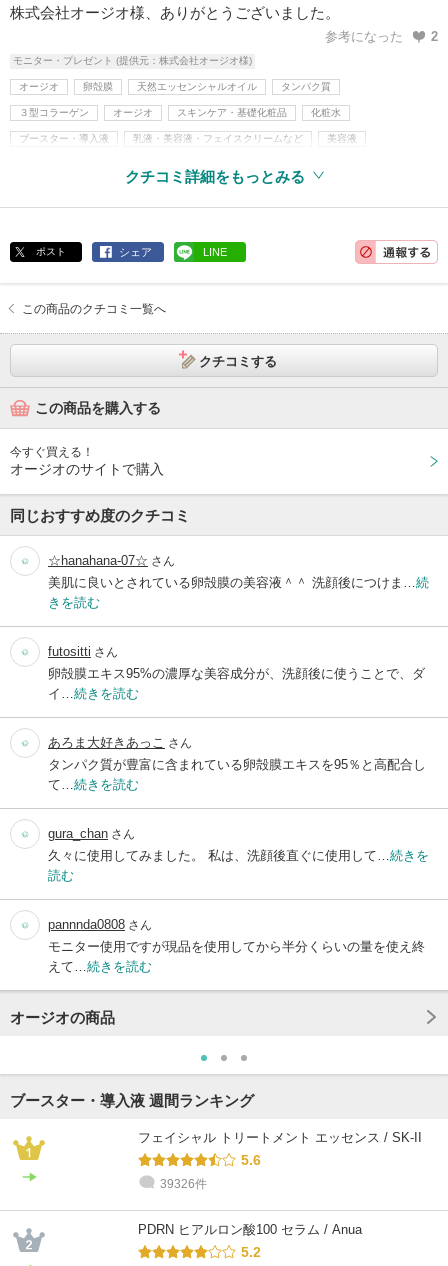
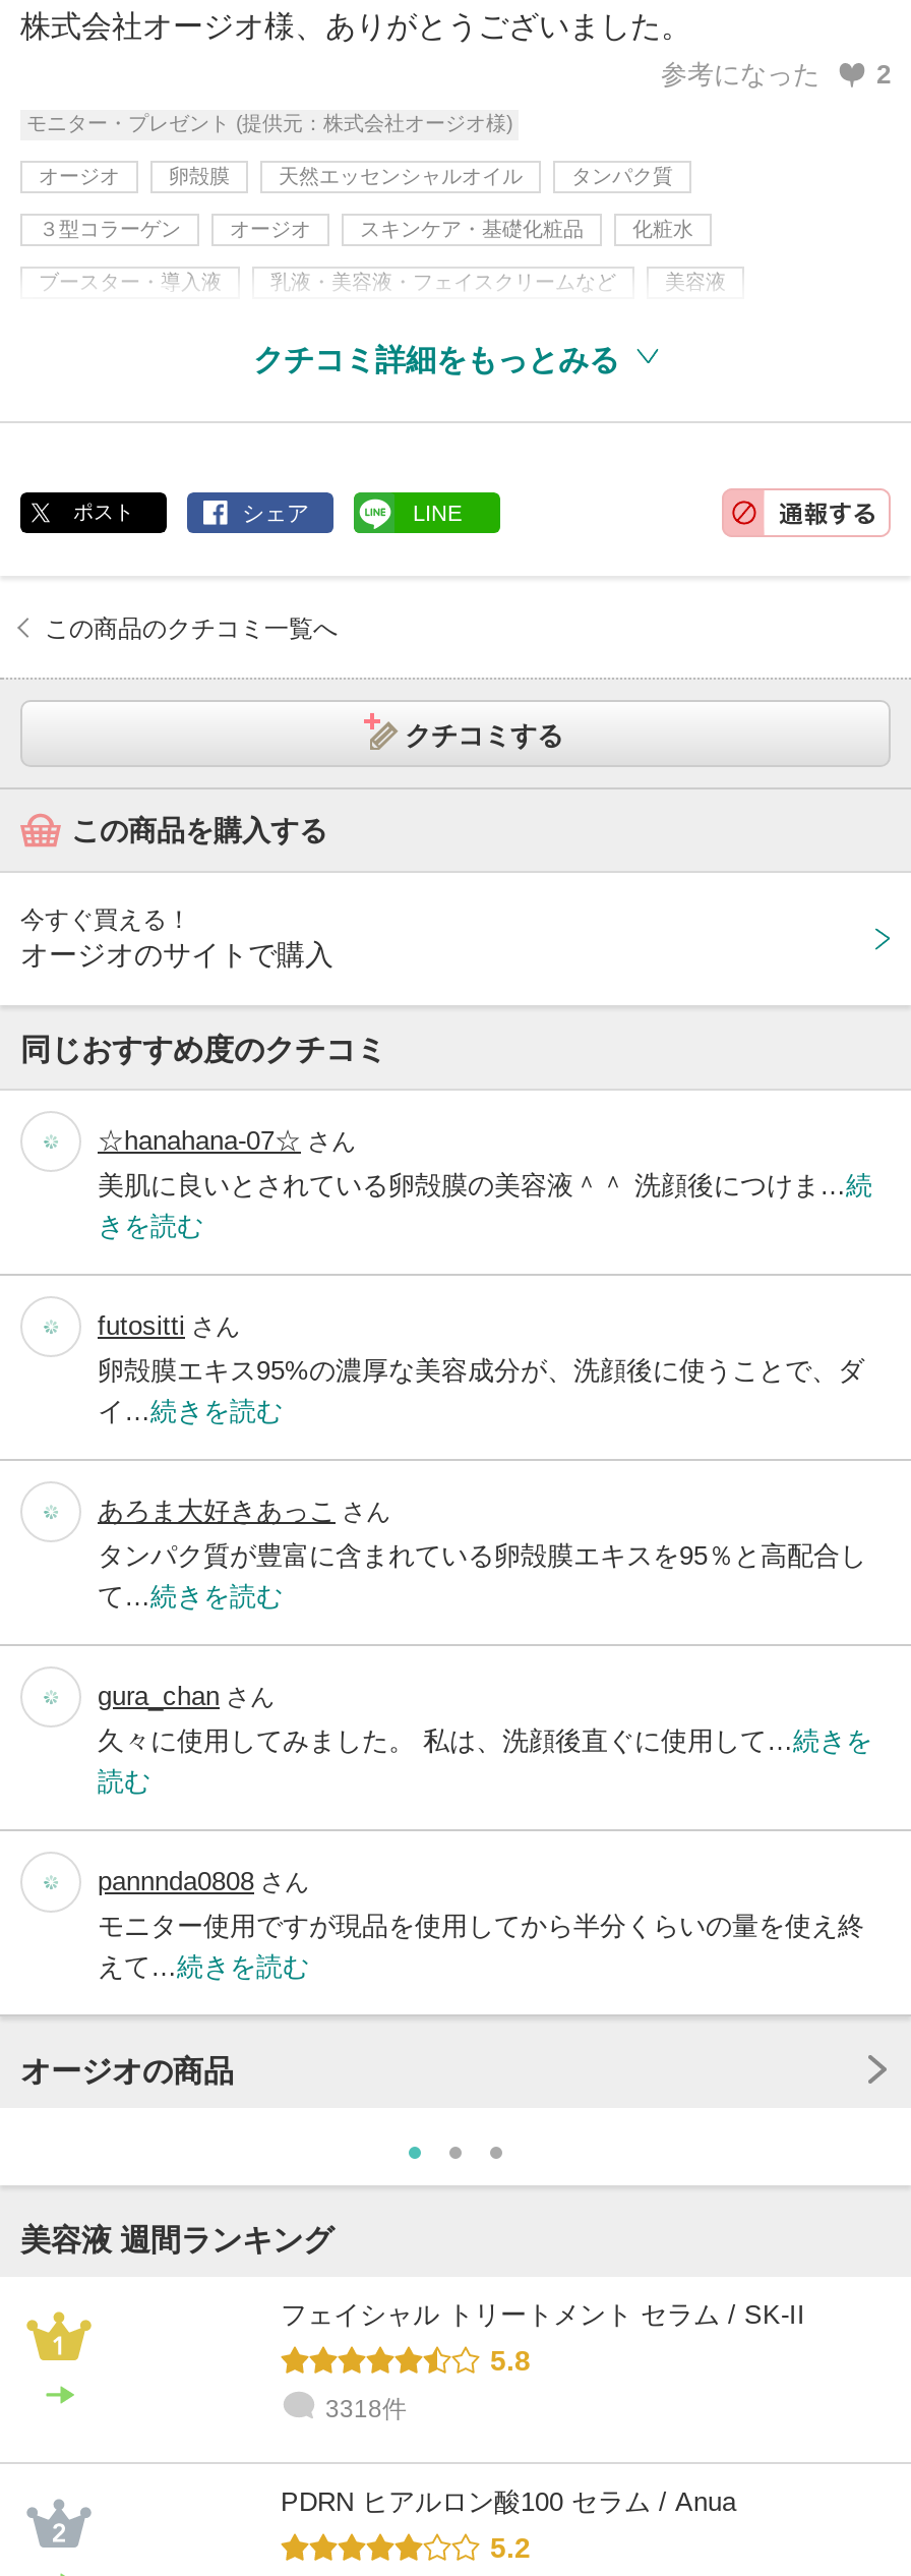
[10,1092,254,1109] ブースター・導入液 週間ランキング -> [20,2222,333,2256] 美容液 週間ランキング
[138,1130,422,1168] フェイシャル トリートメント エッセンス / SK-II | 5.6 -> [281,2299,805,2376] フェイシャル トリートメント セラム / SK-II | 5.8
[160,1177,207,1191] 39326件 -> [325,2395,407,2423] 3318件

